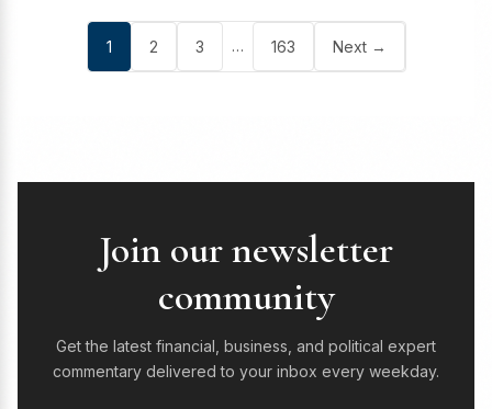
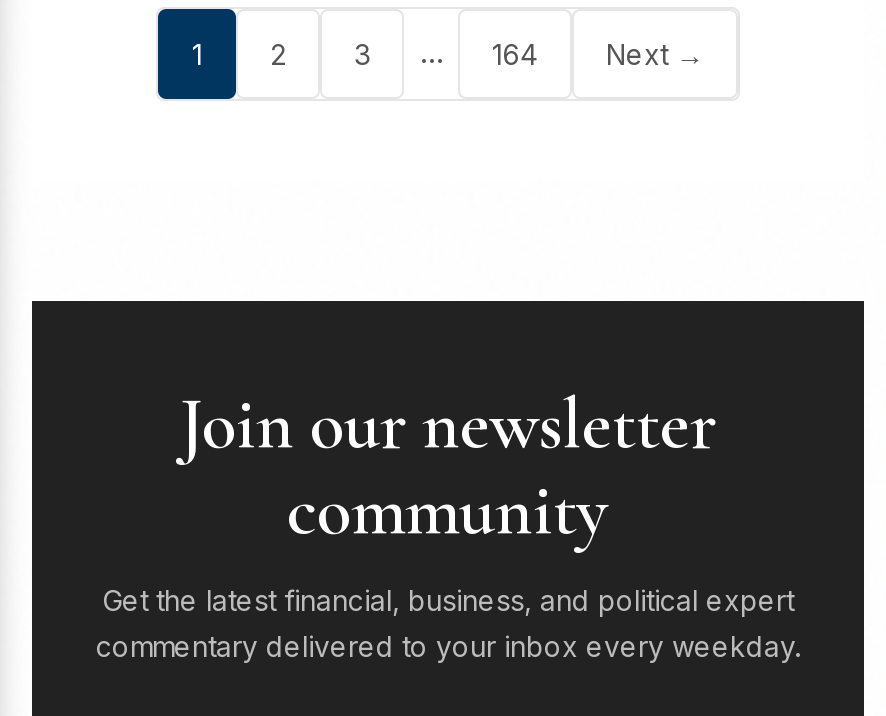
[271,37,295,56] 163 -> [492,37,538,71] 164

